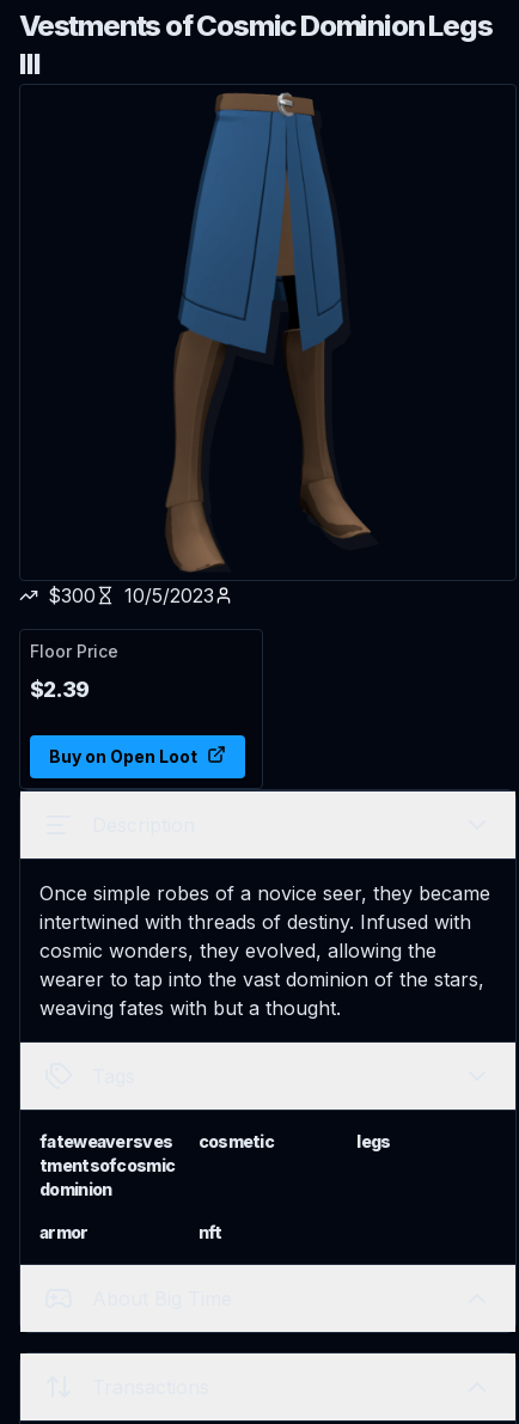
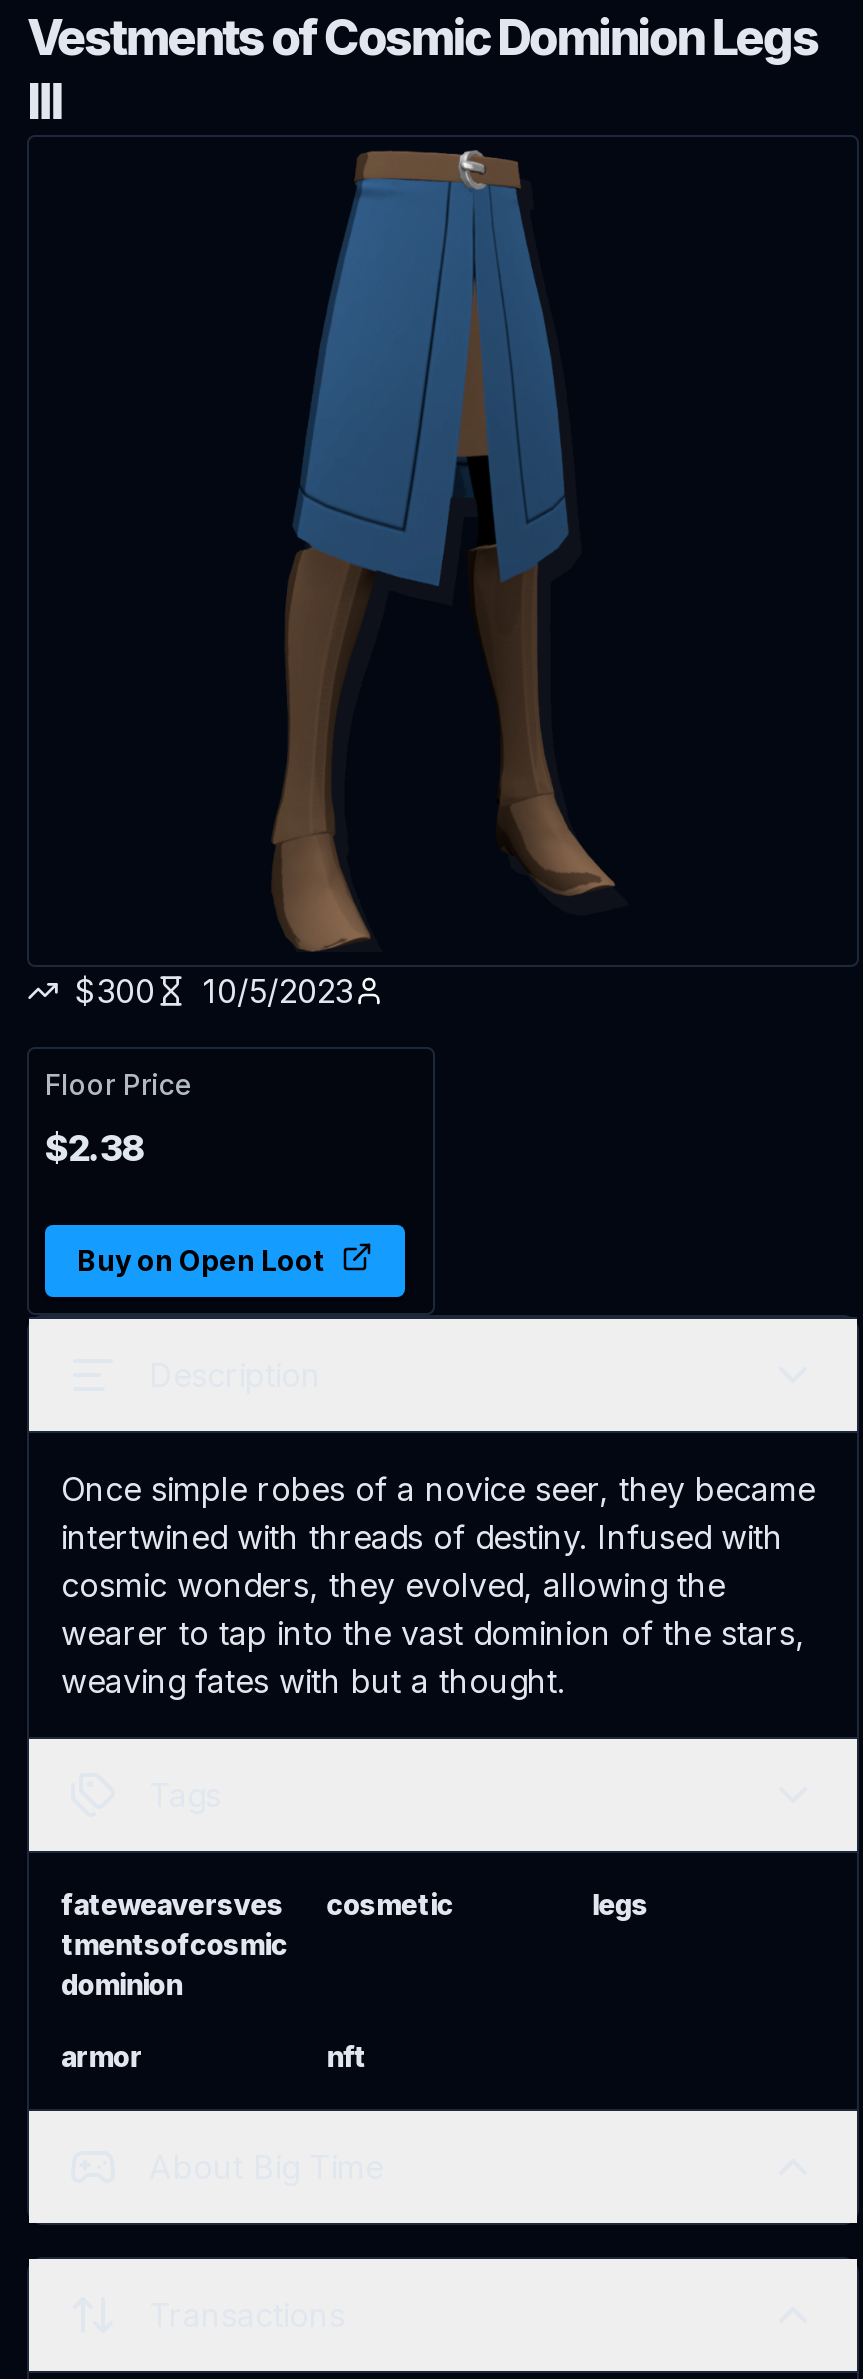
[30,677,89,702] $2.39 -> [45,1127,144,1169] $2.38

